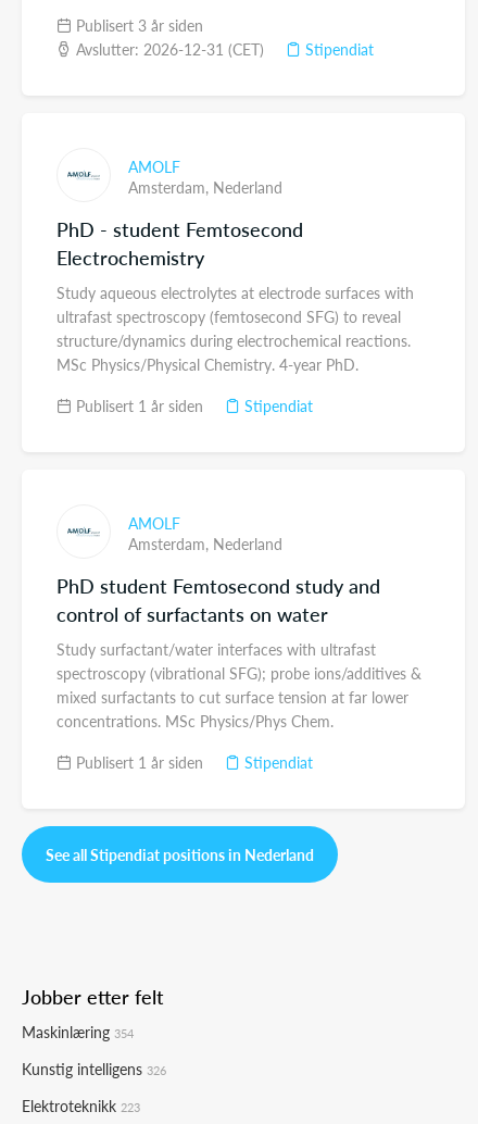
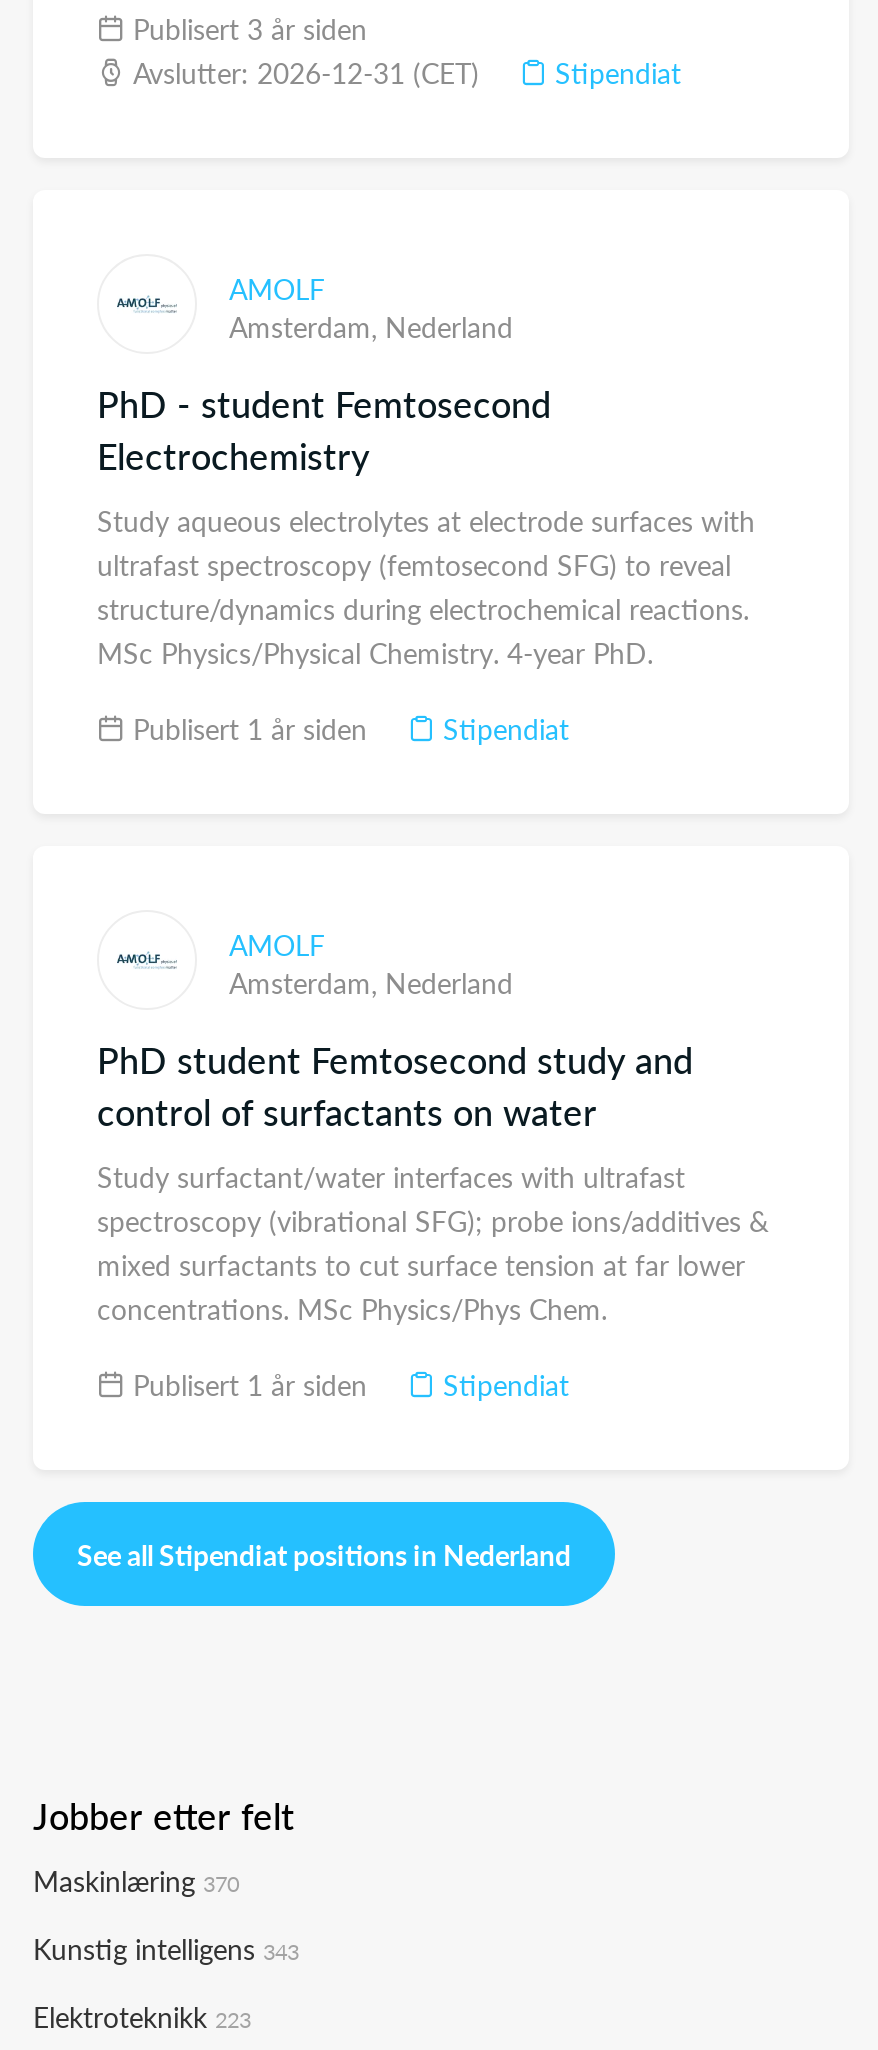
[22,1021,134,1042] Maskinlæring 354 -> [33,1860,239,1900] Maskinlæring 370
[22,1058,166,1079] Kunstig intelligens 326 -> [33,1928,299,1968] Kunstig intelligens 343

